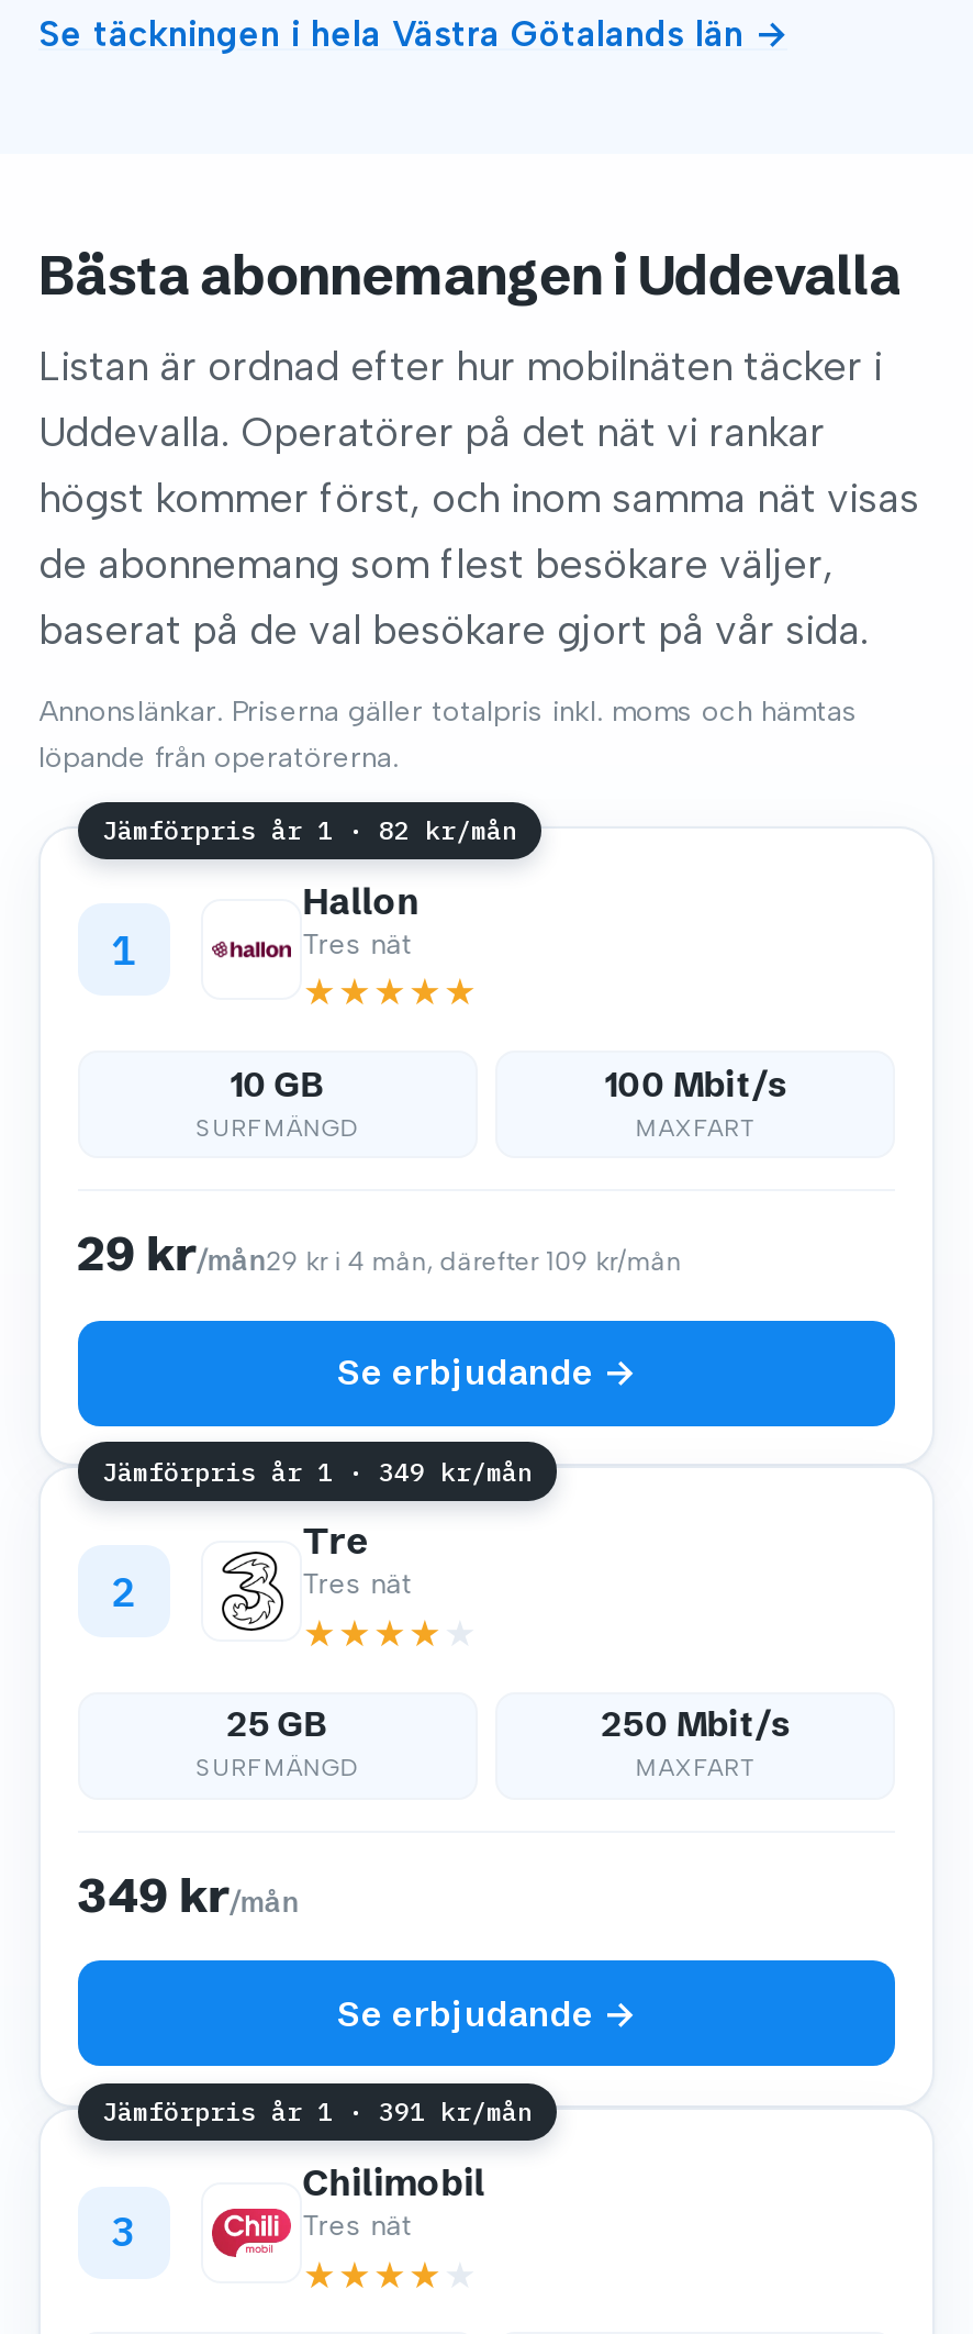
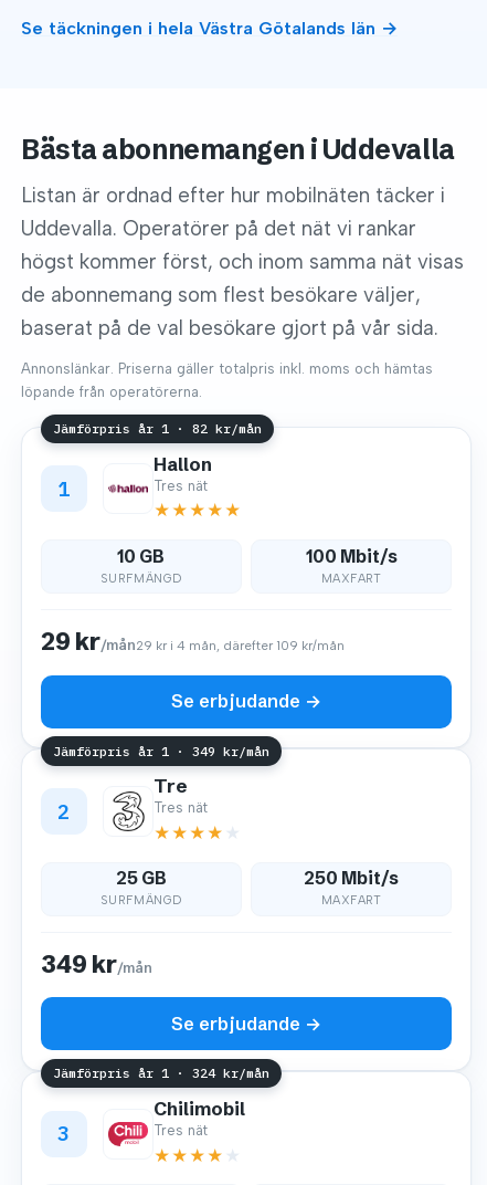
[102,2095,533,2128] Jämförpris år 1 · 391 kr/mån -> [53,1065,269,1081] Jämförpris år 1 · 324 kr/mån

